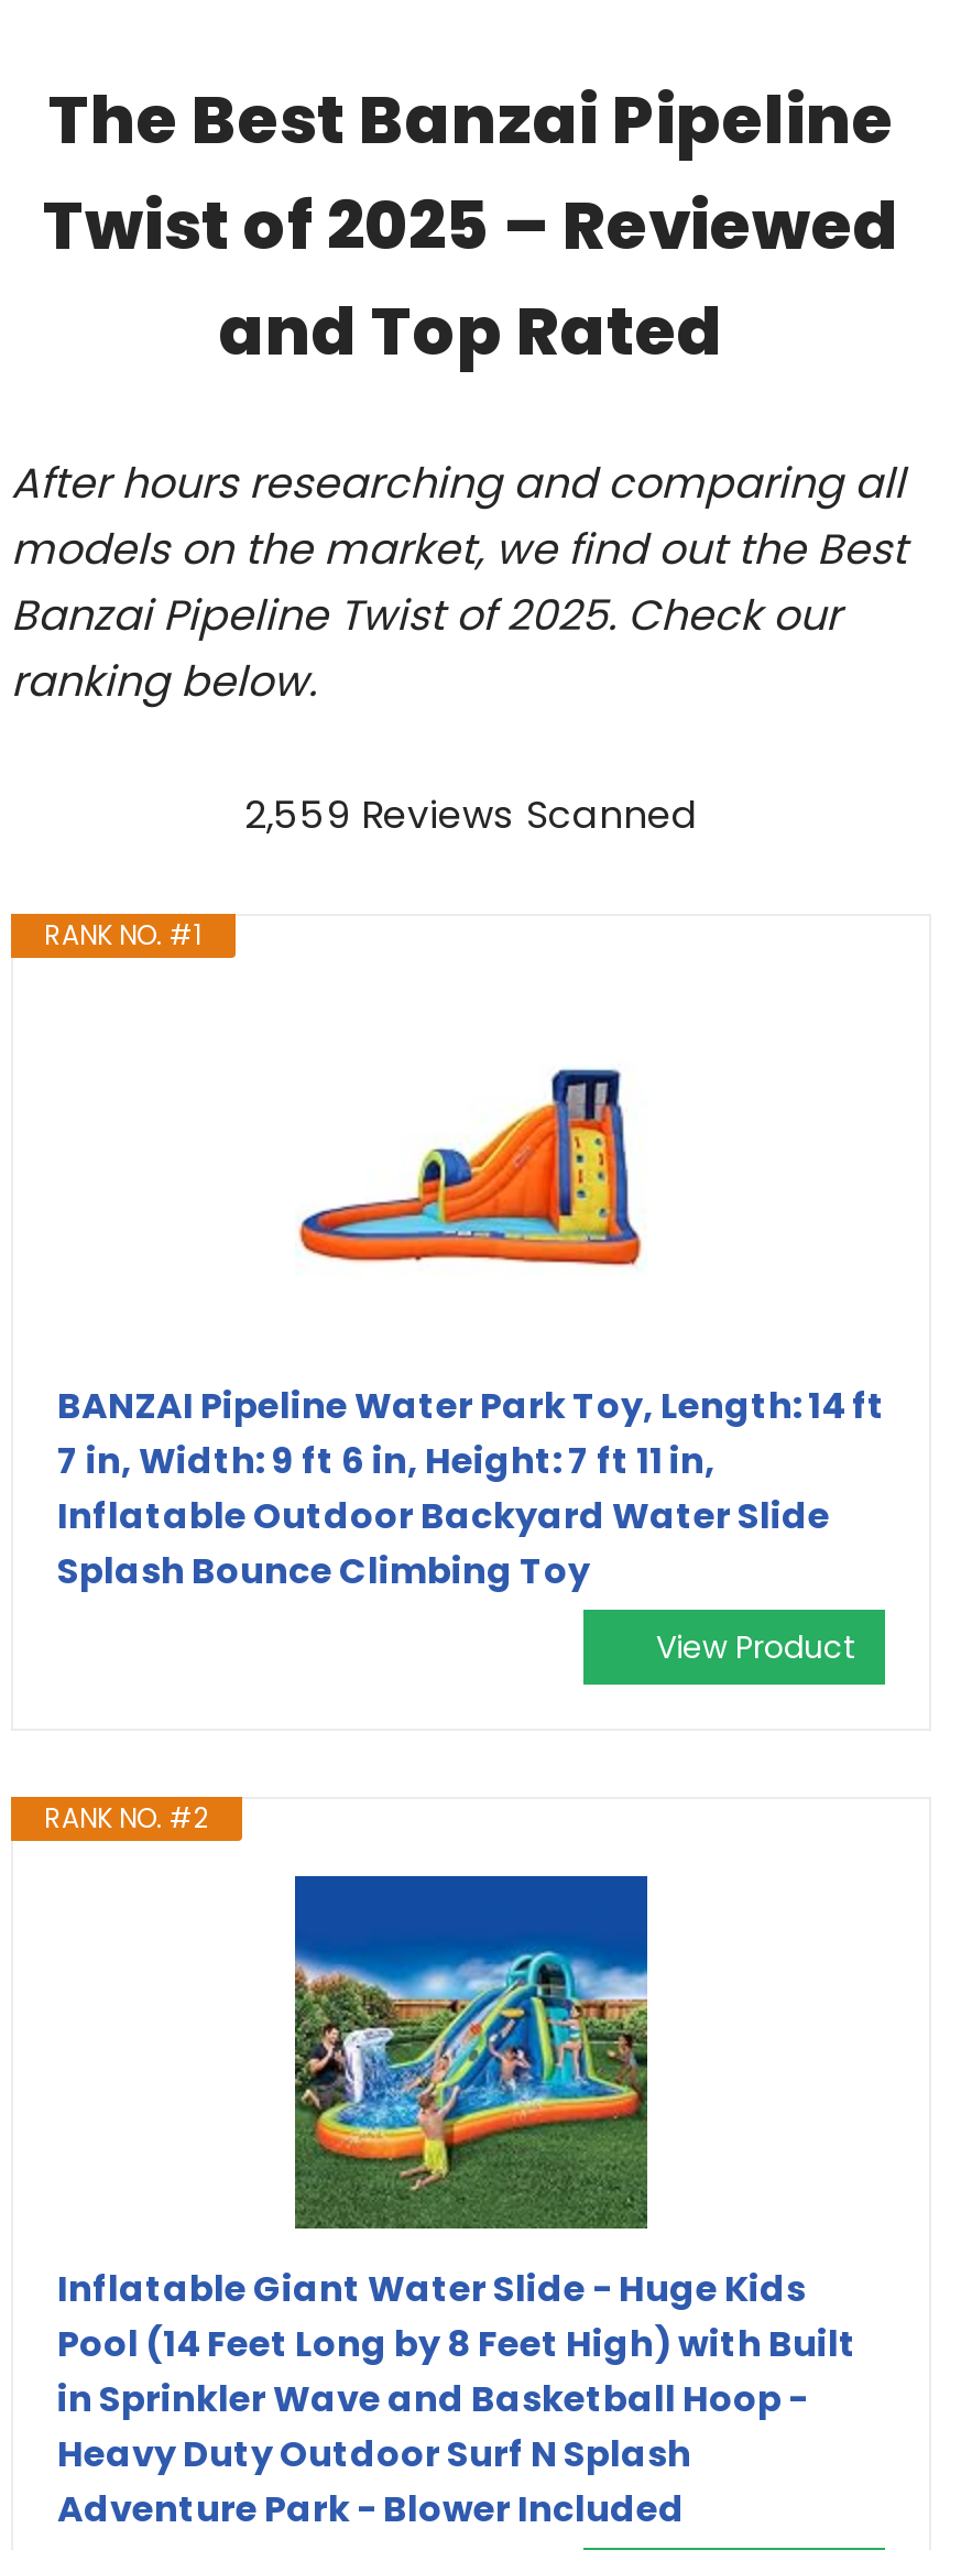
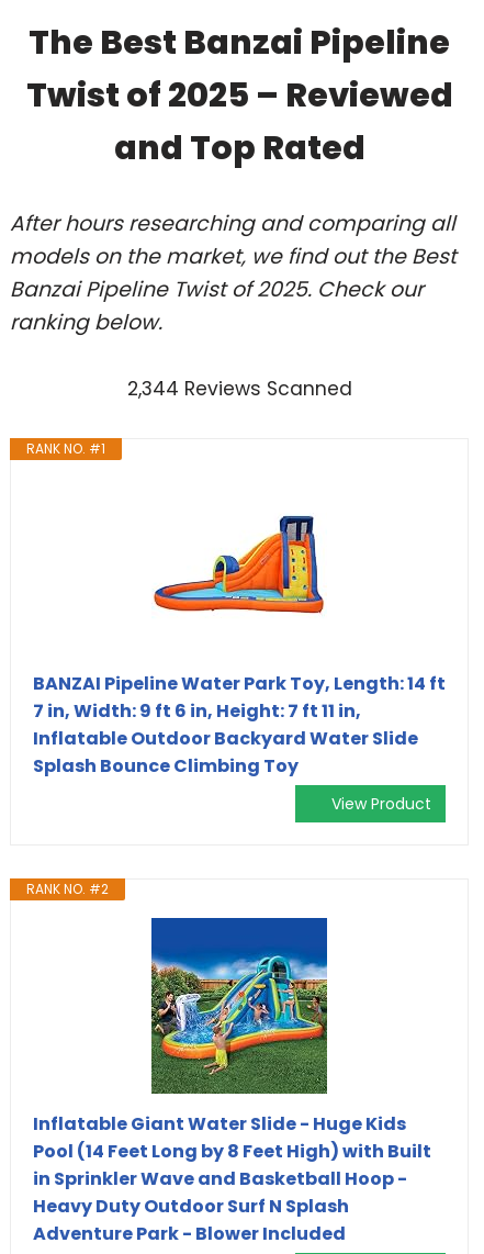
[244,788,698,841] 2,559 Reviews Scanned -> [127,375,352,402] 2,344 Reviews Scanned

